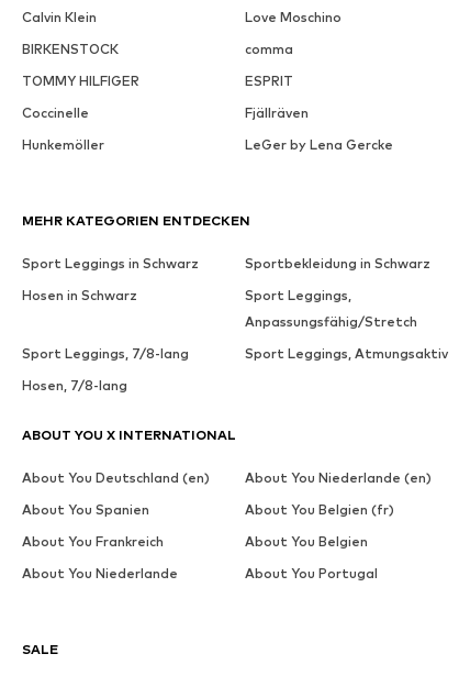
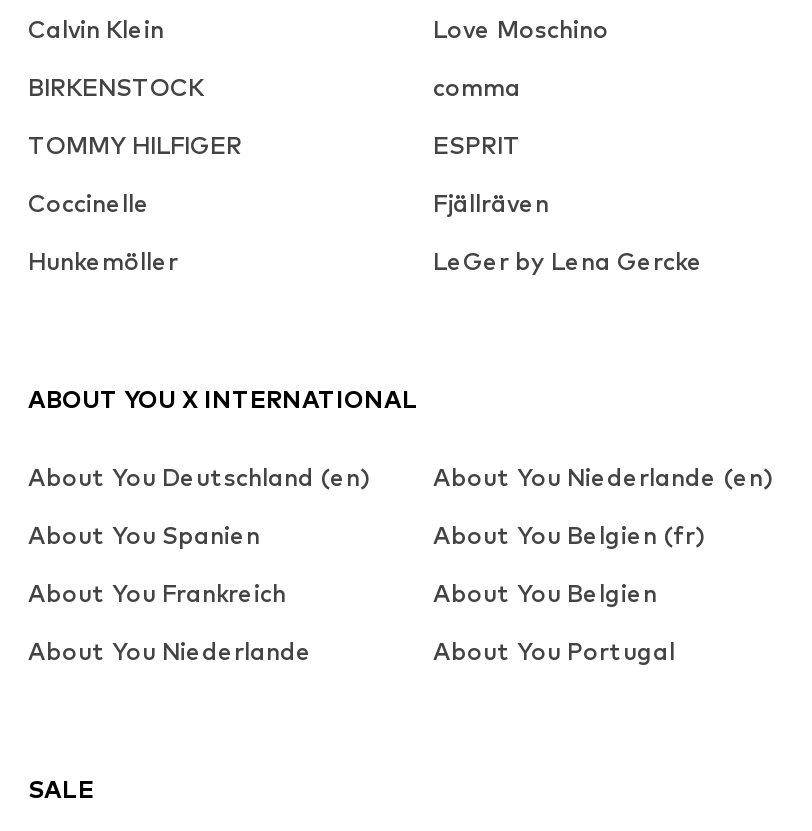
[22,212,447,394] MEHR KATEGORIEN ENTDECKEN | Sport Leggings in Schwarz | Sportbekleidung in Schwarz | Hosen in Schwarz | Sport Leggings, | Anpassungsfähig/Stretch | Sport Leggings, 7/8-lang | Sport Leggings, Atmungsaktiv | Hosen, 7/8-lang -> none

